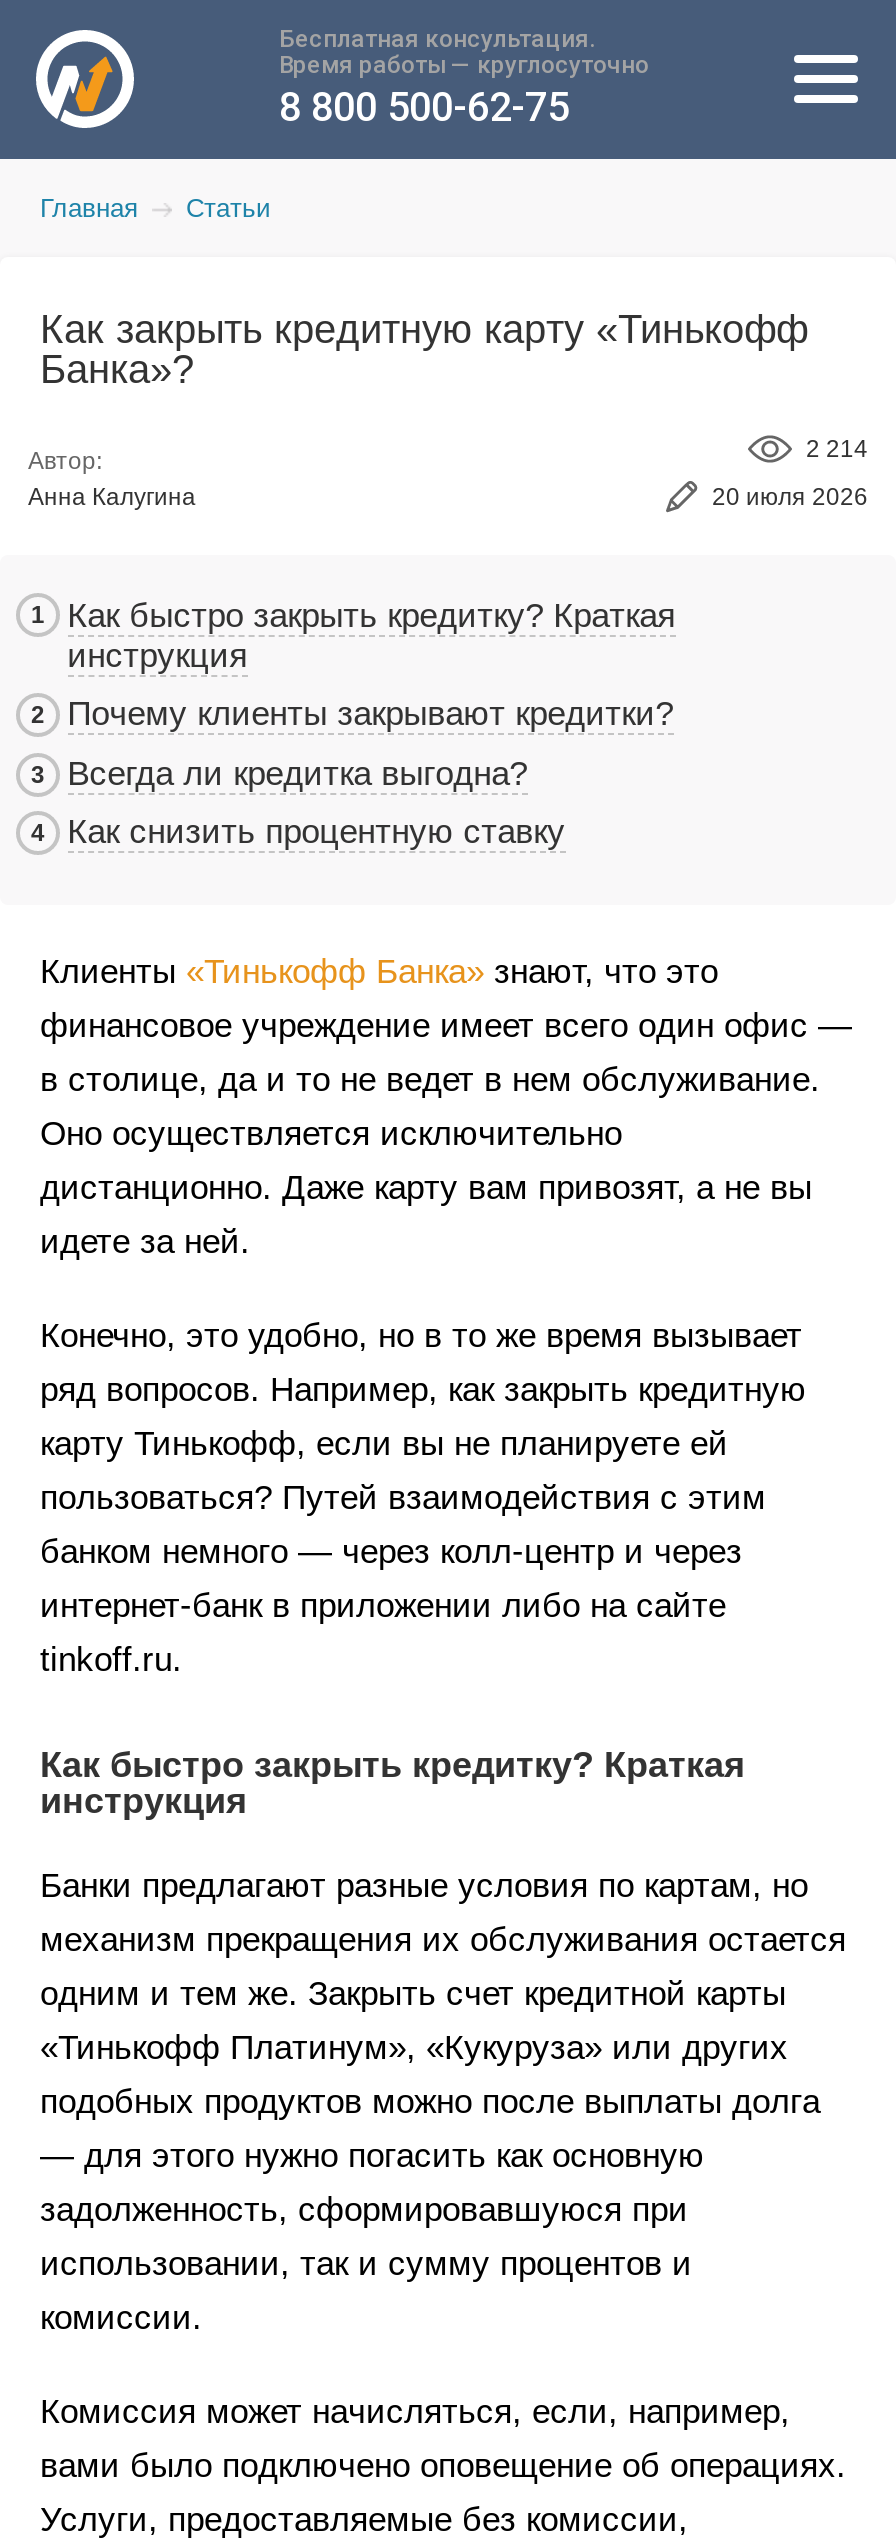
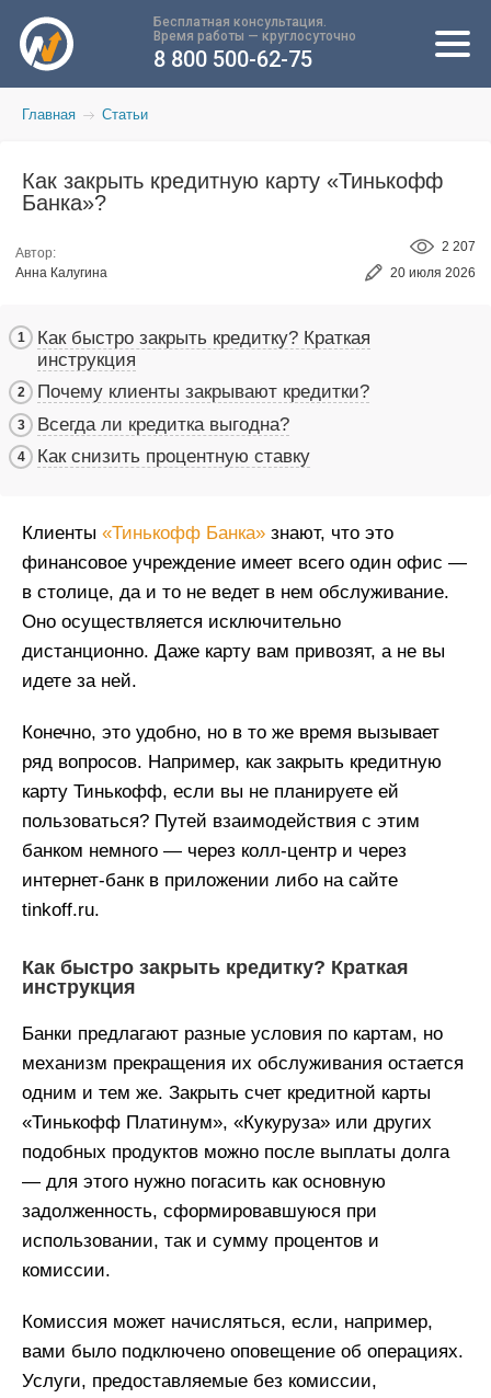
[806,435,868,463] 2 214 -> [442,239,476,254] 2 207

